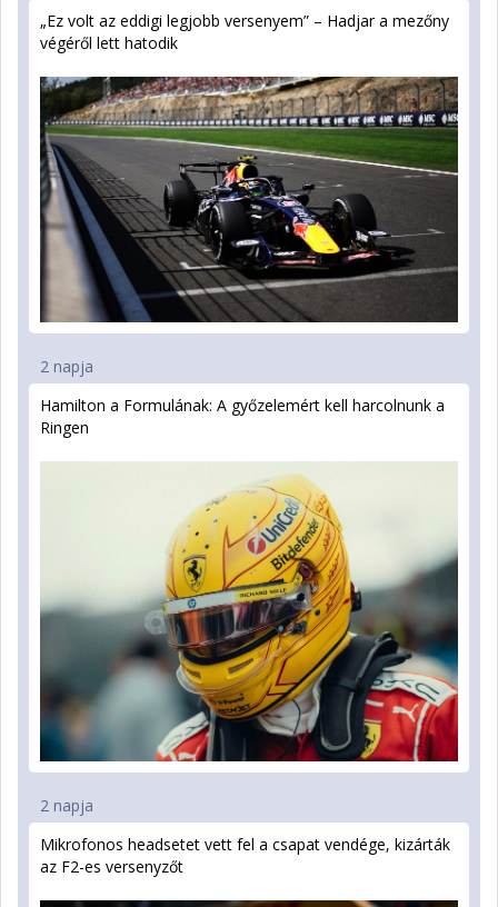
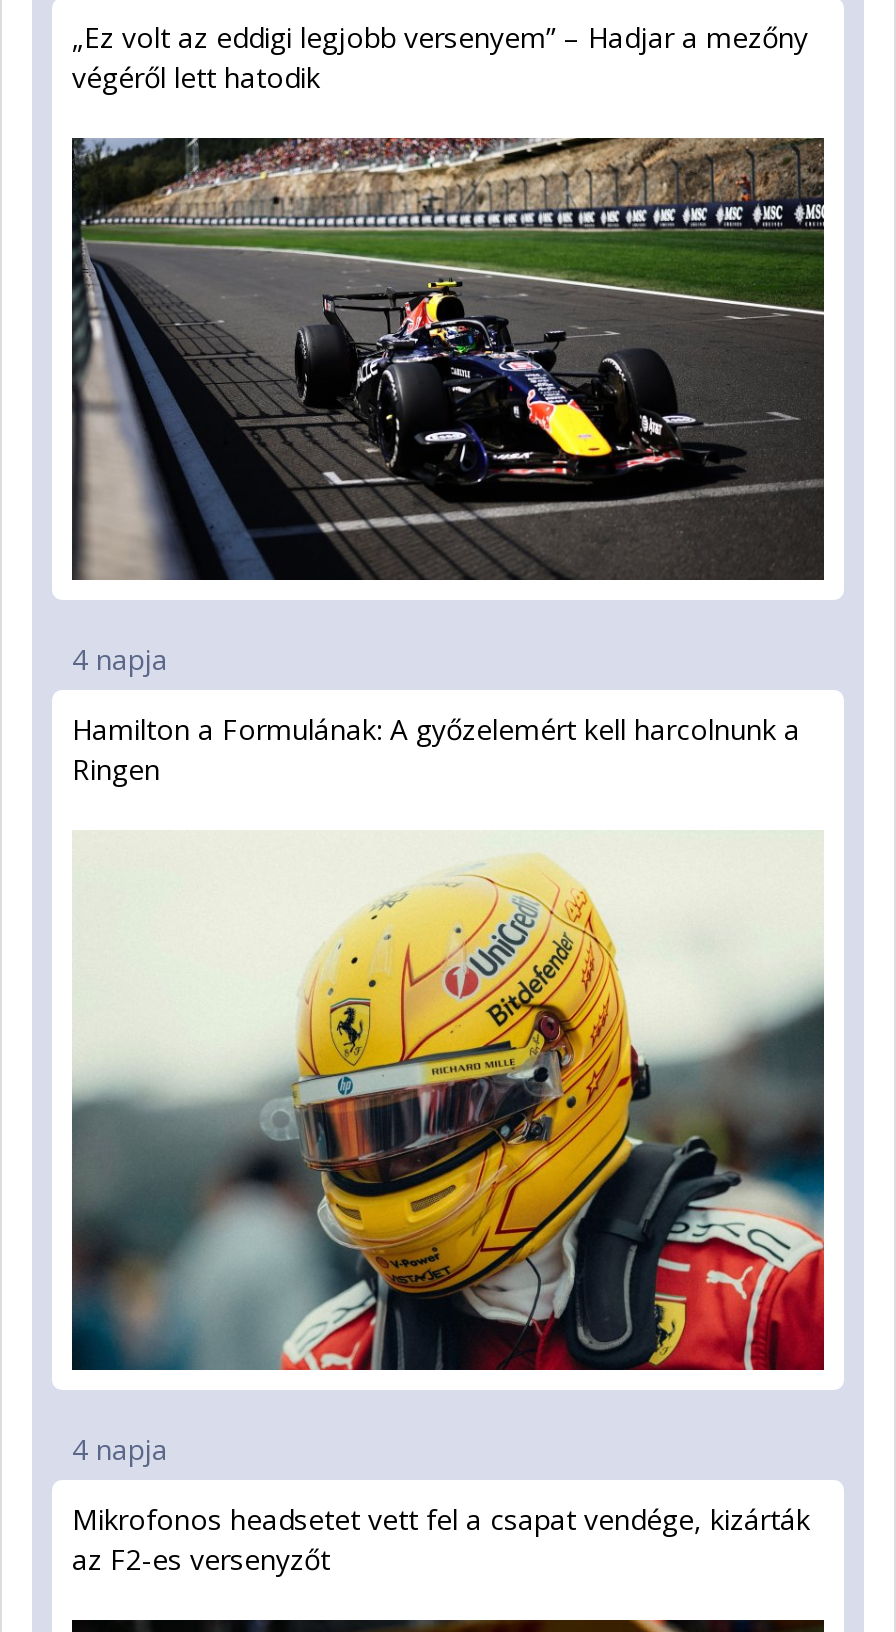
[40,355,93,376] 2 napja -> [72,639,168,677] 4 napja
[40,795,93,816] 2 napja -> [72,1430,168,1468] 4 napja

